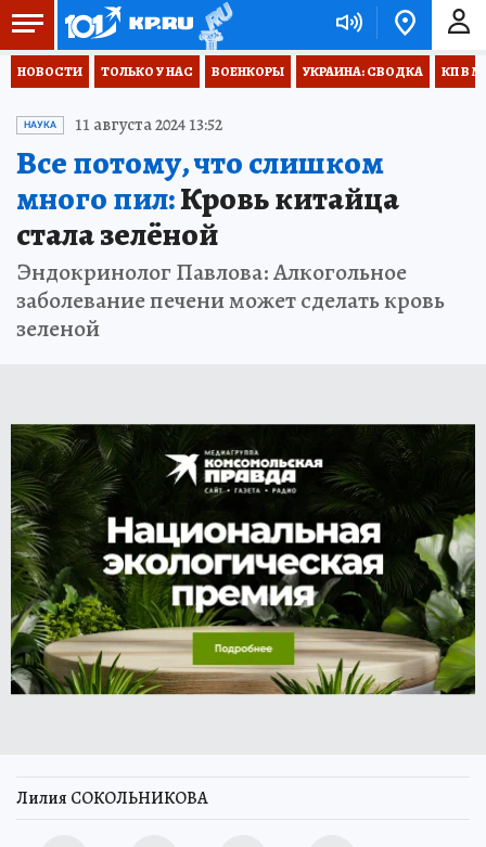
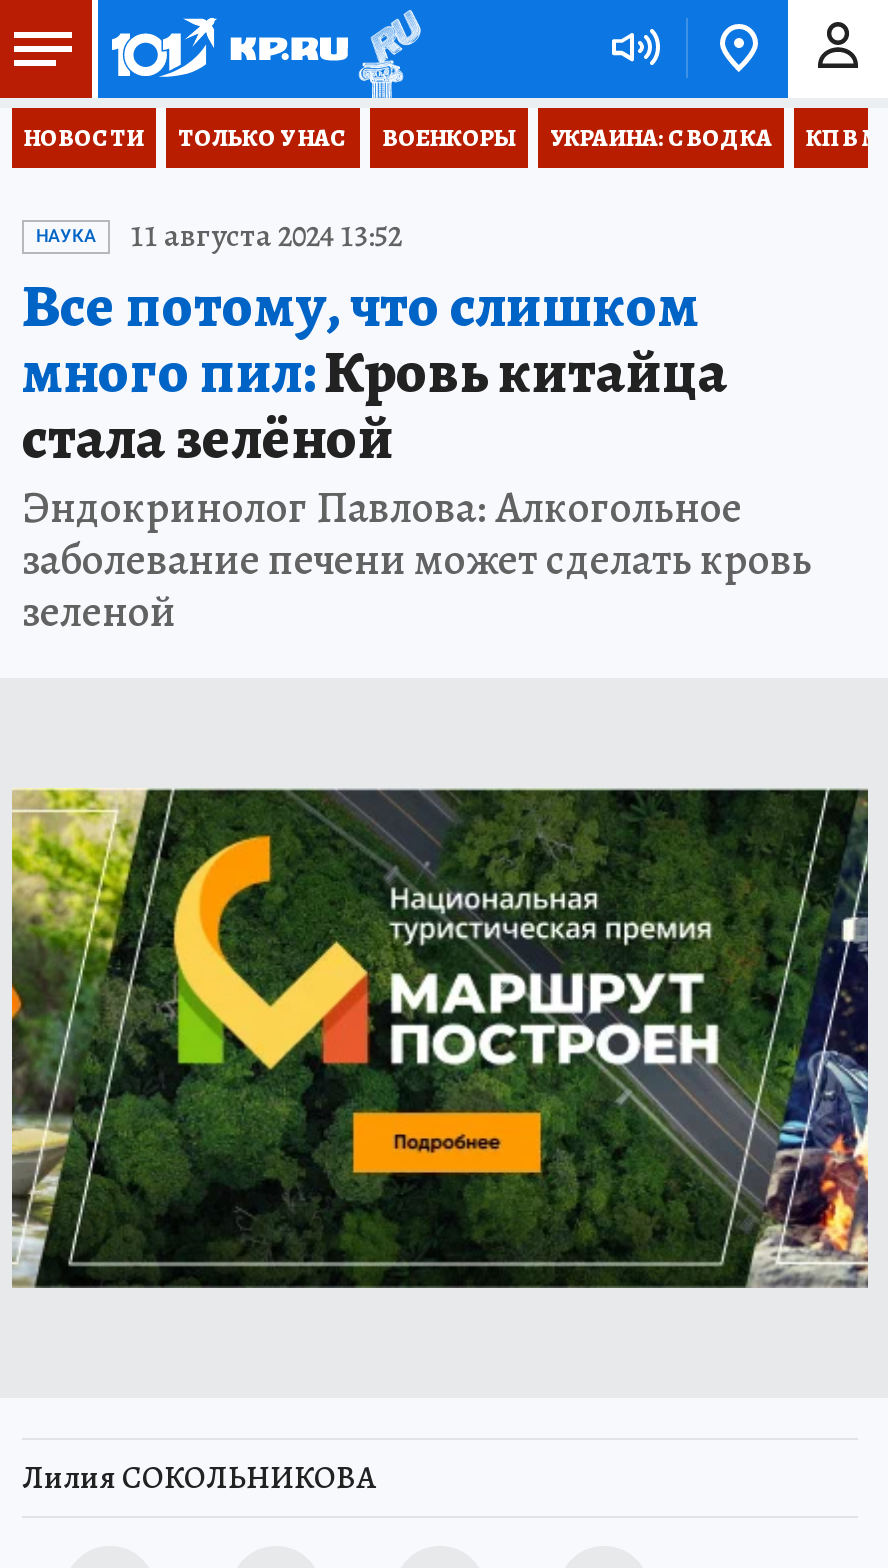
[10,423,476,695] [image] -> [10,788,870,1290] [image]

